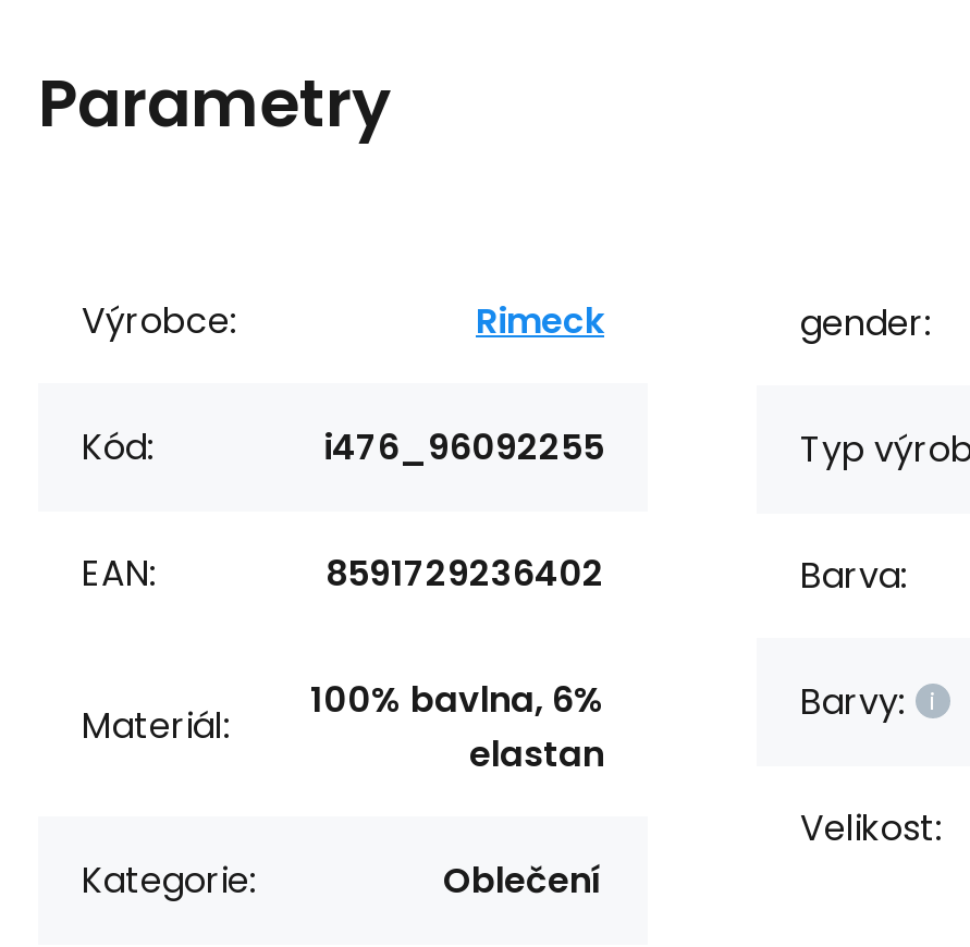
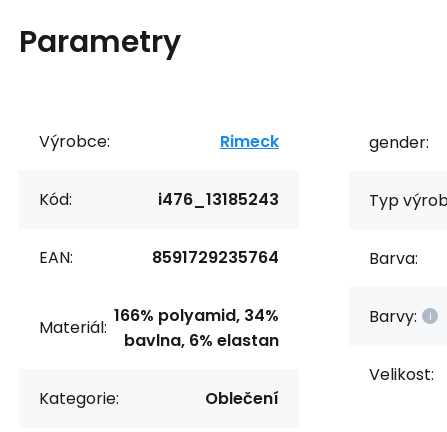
[323,421,604,472] i476_96092255 -> [158,188,279,211] i476_13185243
[326,548,604,598] 8591729236402 -> [152,246,279,269] 8591729235764
[310,674,604,778] 100% bavlna, 6% | elastan -> [114,304,279,352] 166% polyamid, 34% | bavlna, 6% elastan

